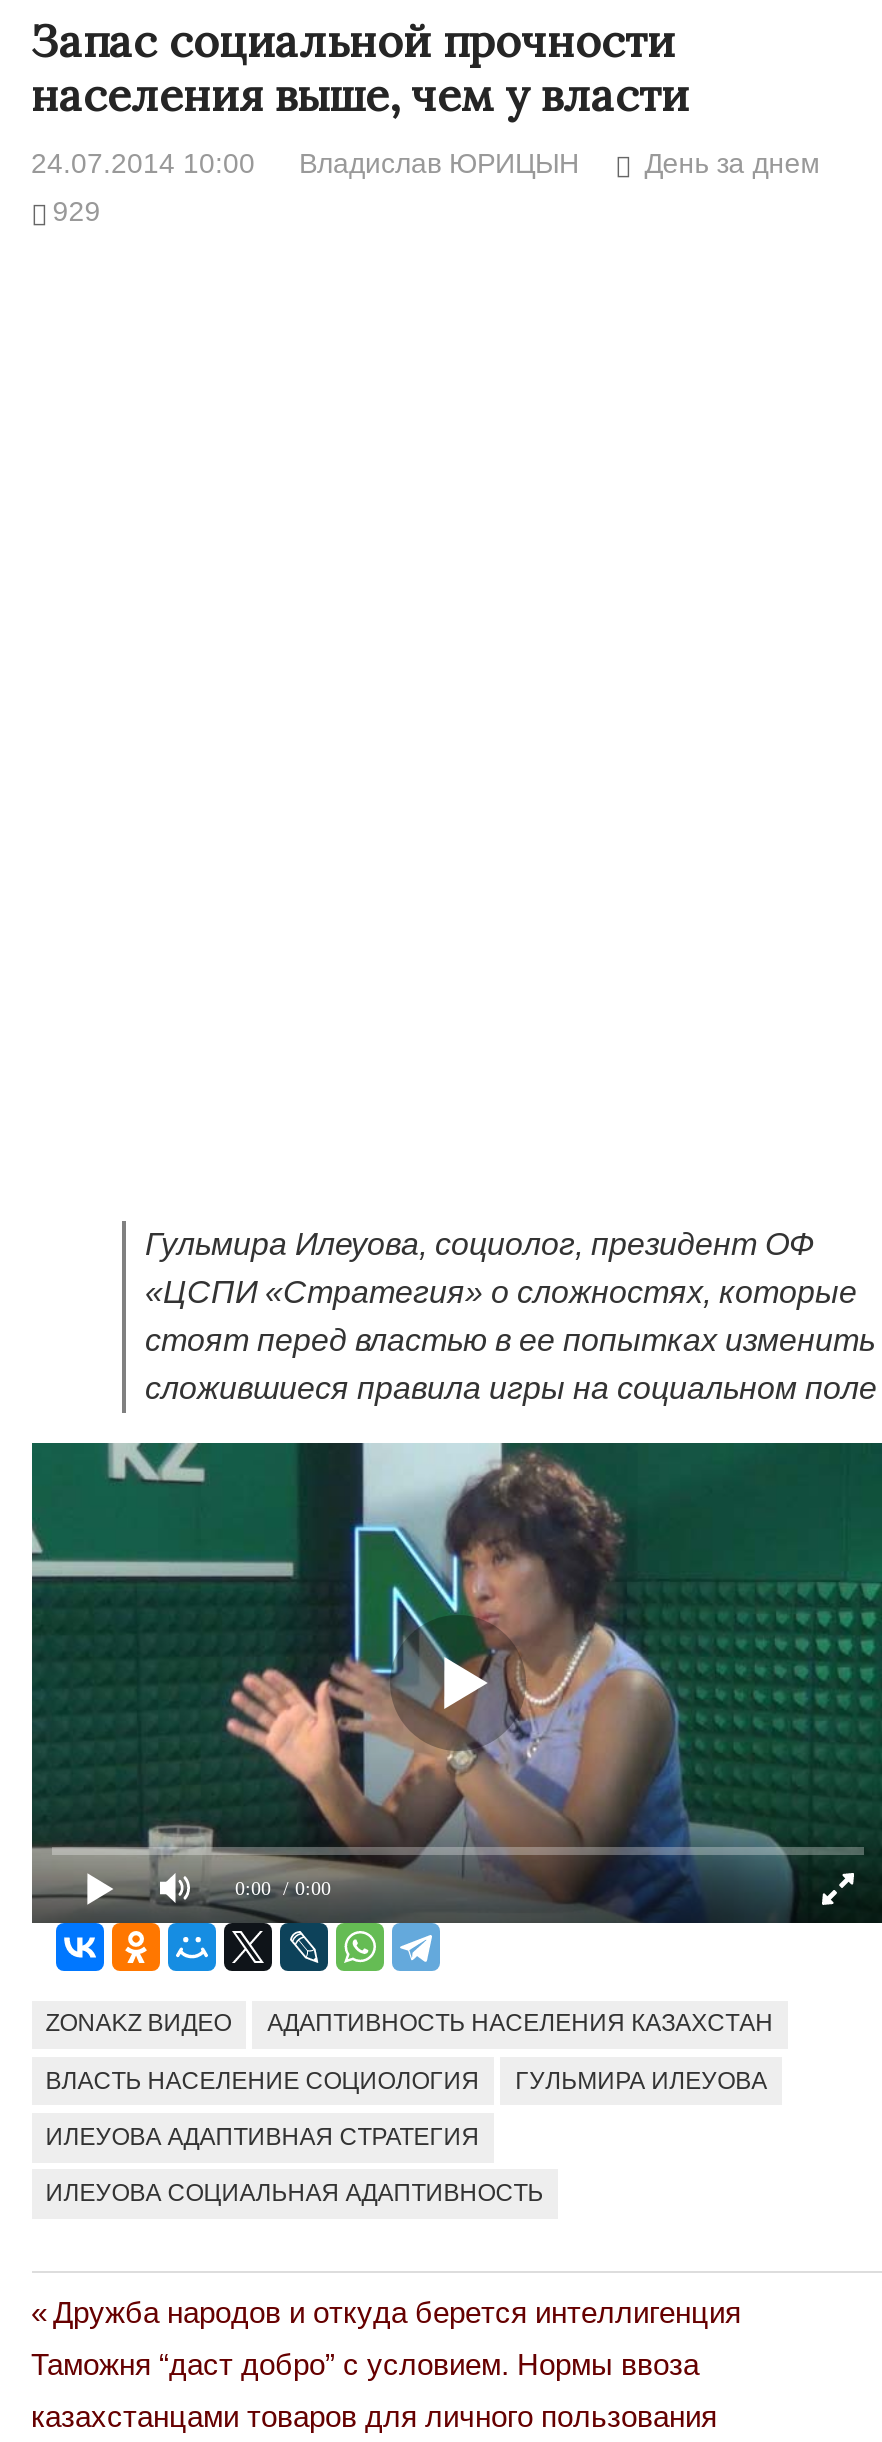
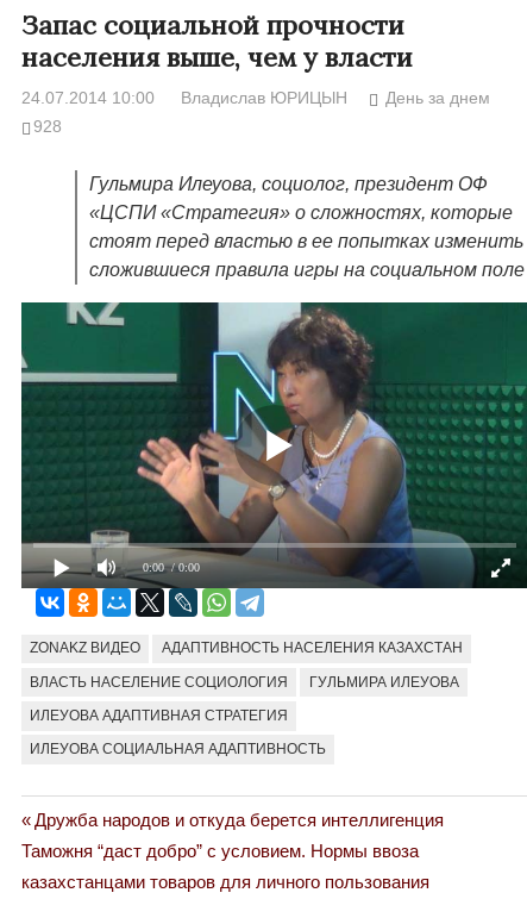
[53,195,101,227] 929 -> [34,117,62,136] 928

